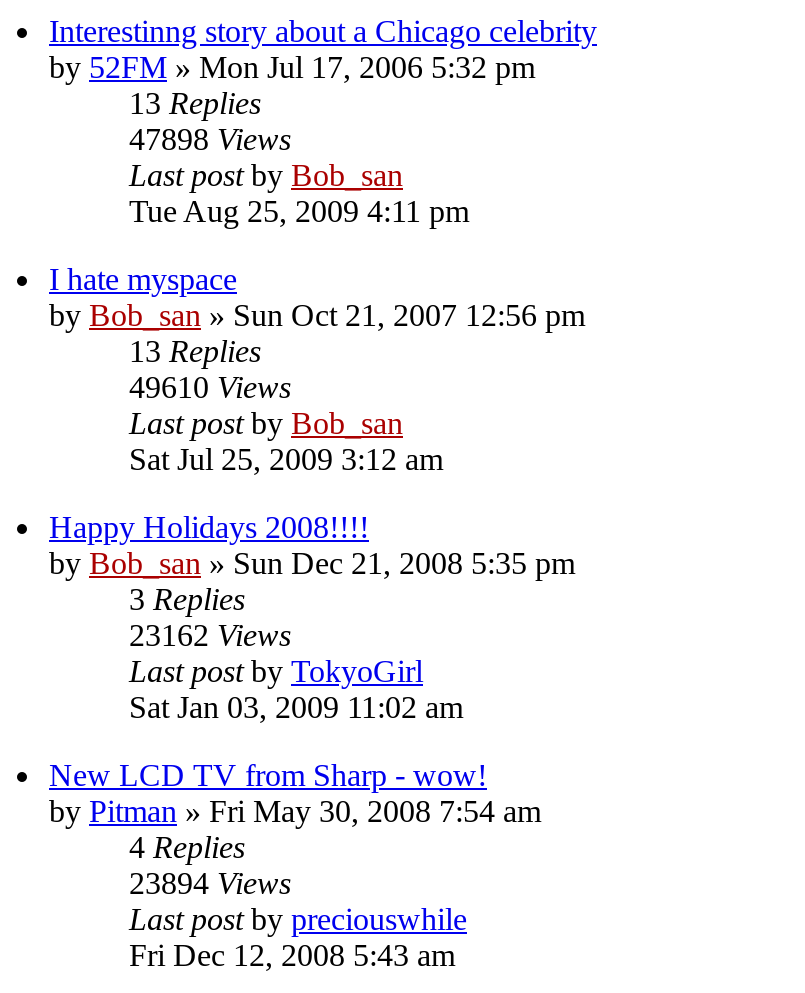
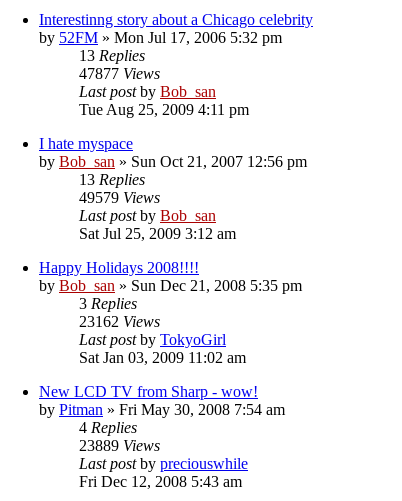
[129,122,291,156] 47898 Views -> [79,65,160,82] 47877 Views
[129,370,291,404] 49610 Views -> [79,189,160,206] 49579 Views
[129,866,291,900] 23894 Views -> [79,437,160,454] 23889 Views

